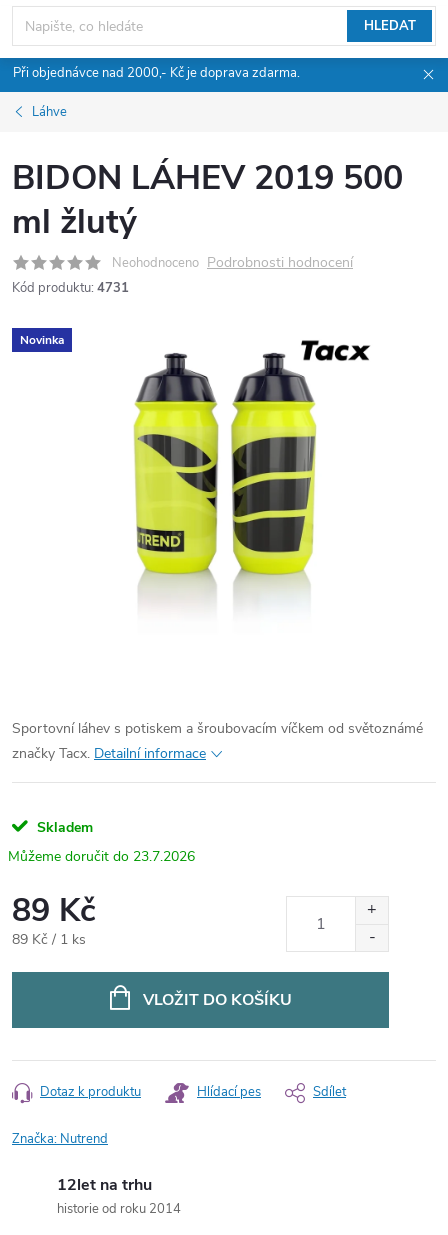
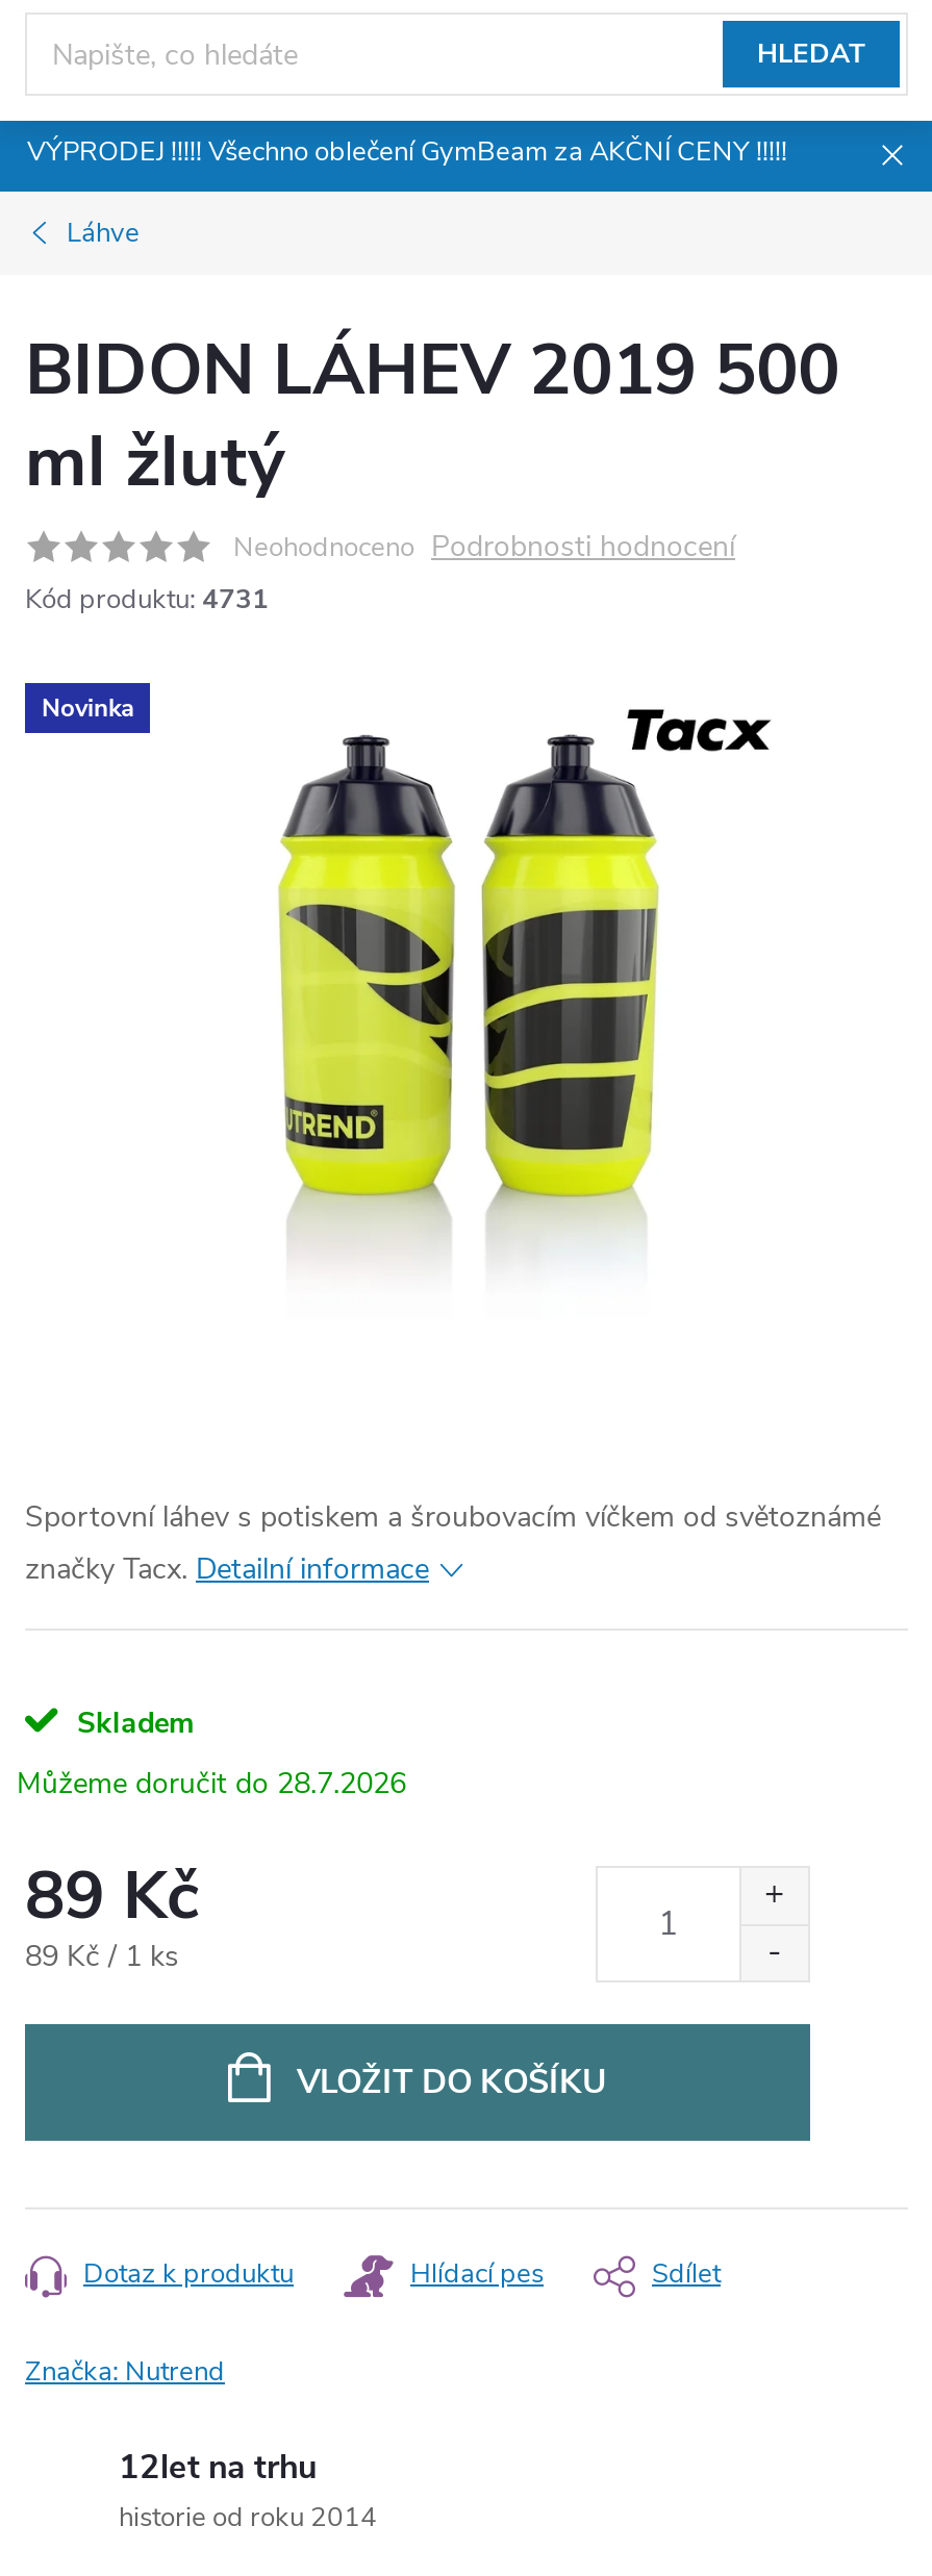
[13,64,300,82] Při objednávce nad 2000,- Kč je doprava zdarma. -> [27,134,787,171] VÝPRODEJ !!!!! Všechno oblečení GymBeam za AKČNÍ CENY !!!!!
[133,847,195,866] 23.7.2026 -> [277,1764,406,1803] 28.7.2026

